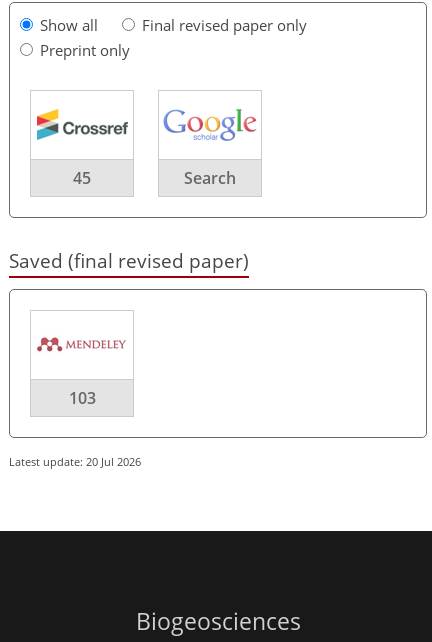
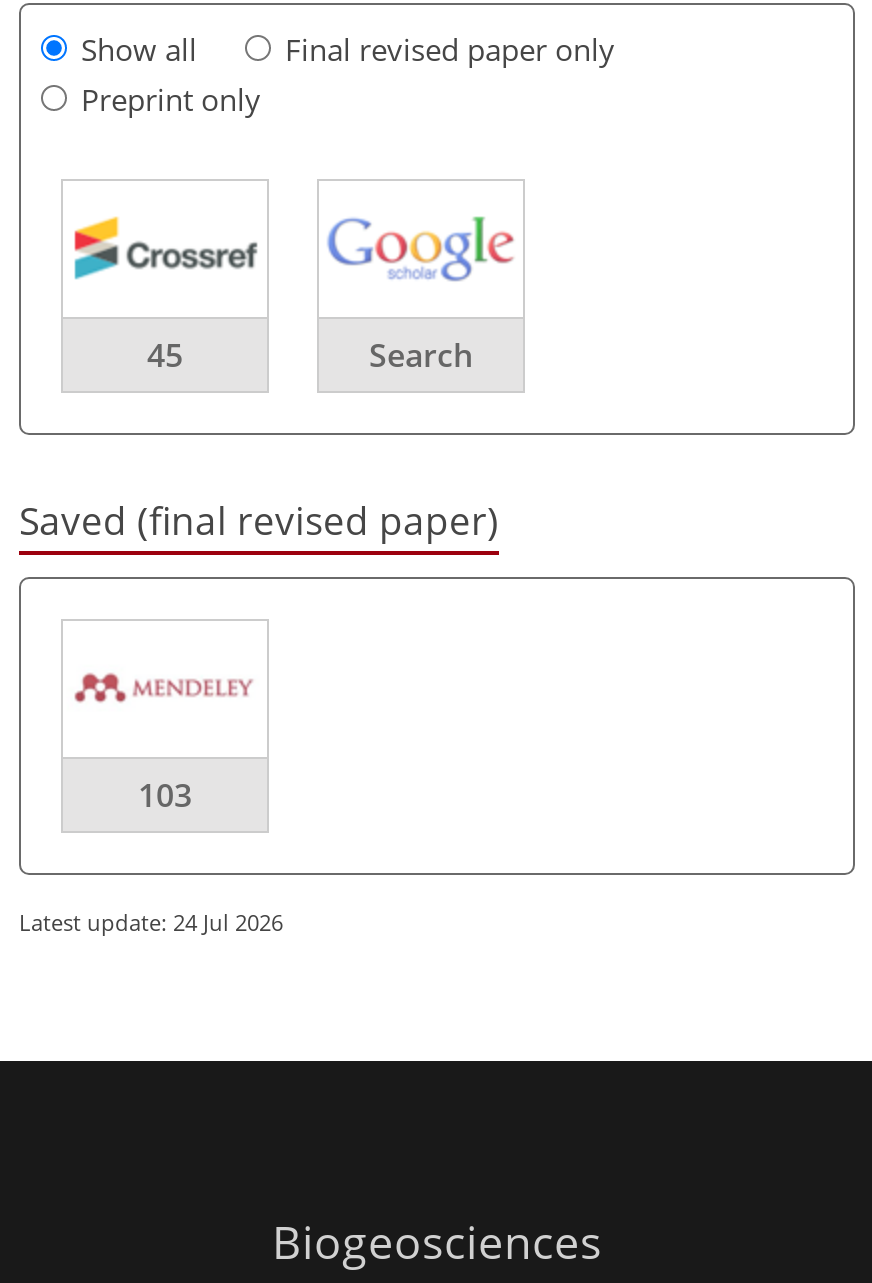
[9,454,141,469] Latest update: 20 Jul 2026 -> [19,907,283,937] Latest update: 24 Jul 2026

